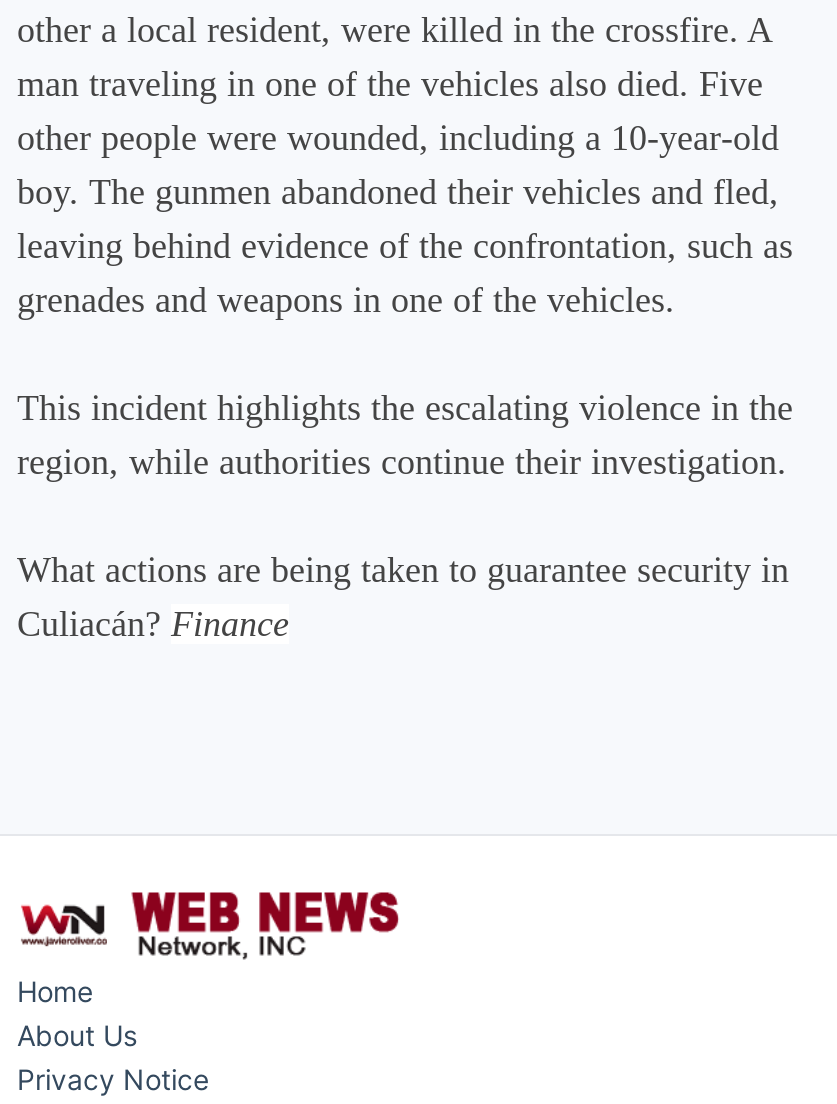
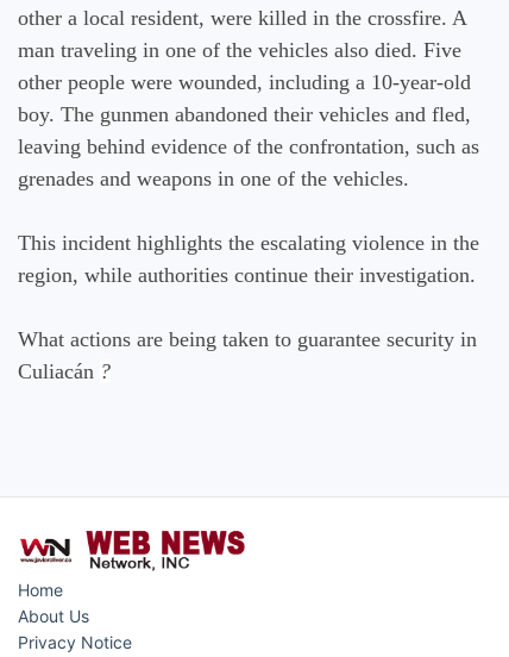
[17,605,289,645] Culiacán? Finance -> [18,360,111,384] Culiacán?

